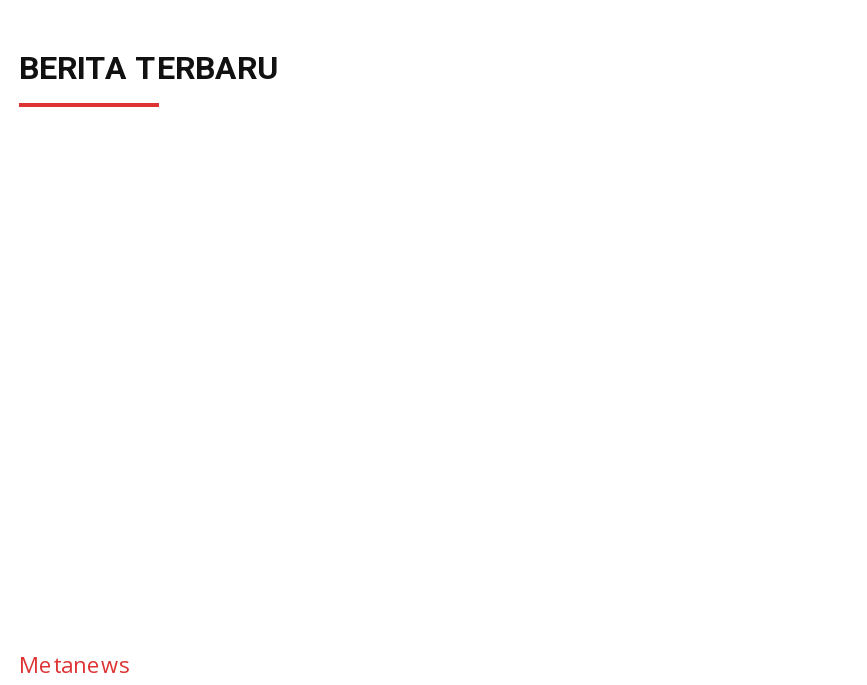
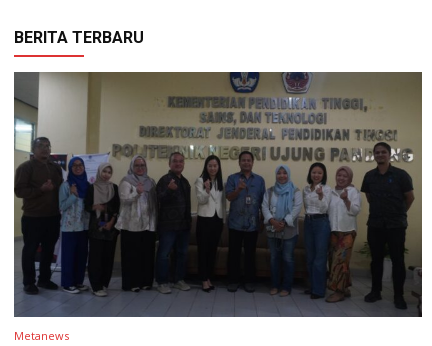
none -> [13,71,423,318] [image]

